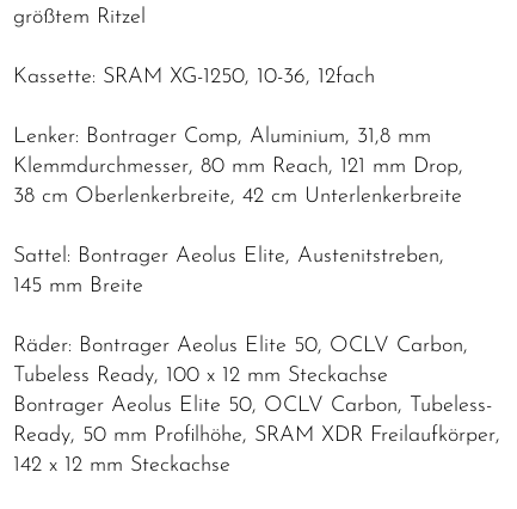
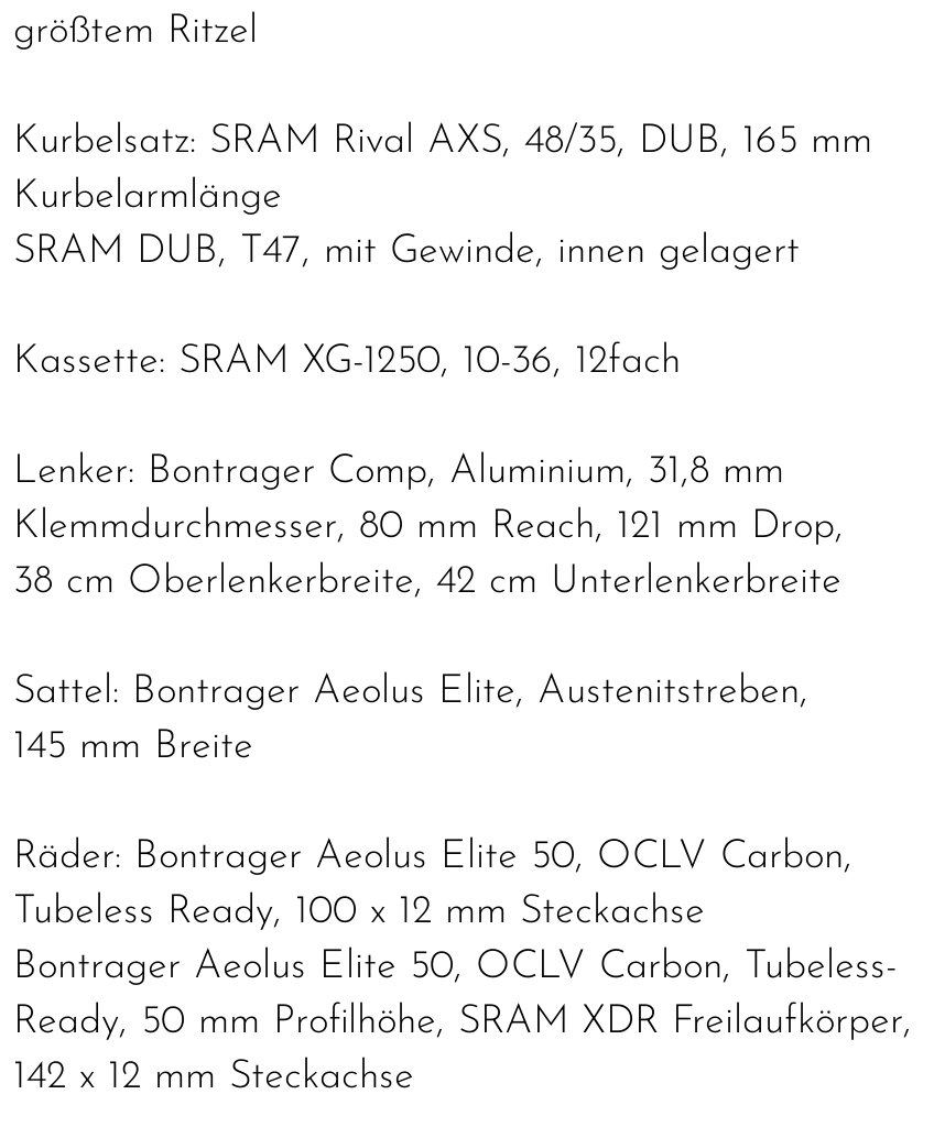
none -> [13,121,872,273] Kurbelsatz: SRAM Rival AXS, 48/35, DUB, 165 mm | Kurbelarmlänge | SRAM DUB, T47, mit Gewinde, innen gelagert

